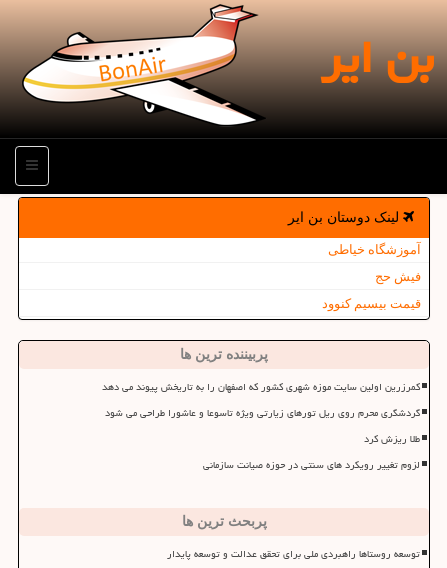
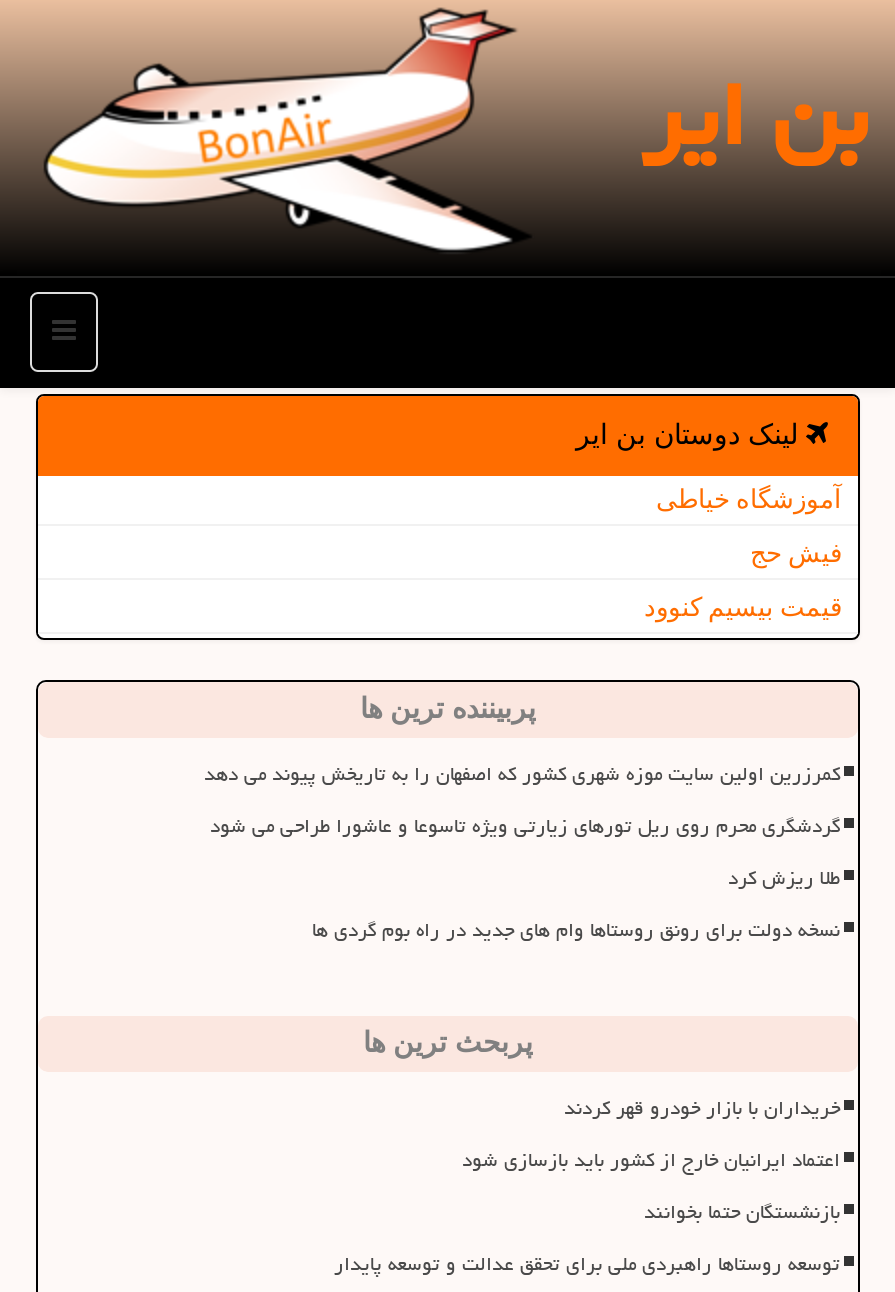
[203,455,420,475] لزوم تغییر رویکرد های سنتی در حوزه صیانت سازمانی -> [312,910,840,950] نسخه دولت برای رونق روستاها وام های جدید در راه بوم گردی ها
none -> [462,1088,840,1232] خریداران با بازار خودرو قهر کردند | اعتماد ایرانیان خارج از کشور باید بازسازی شود | بازنشستگان حتما بخوانند

